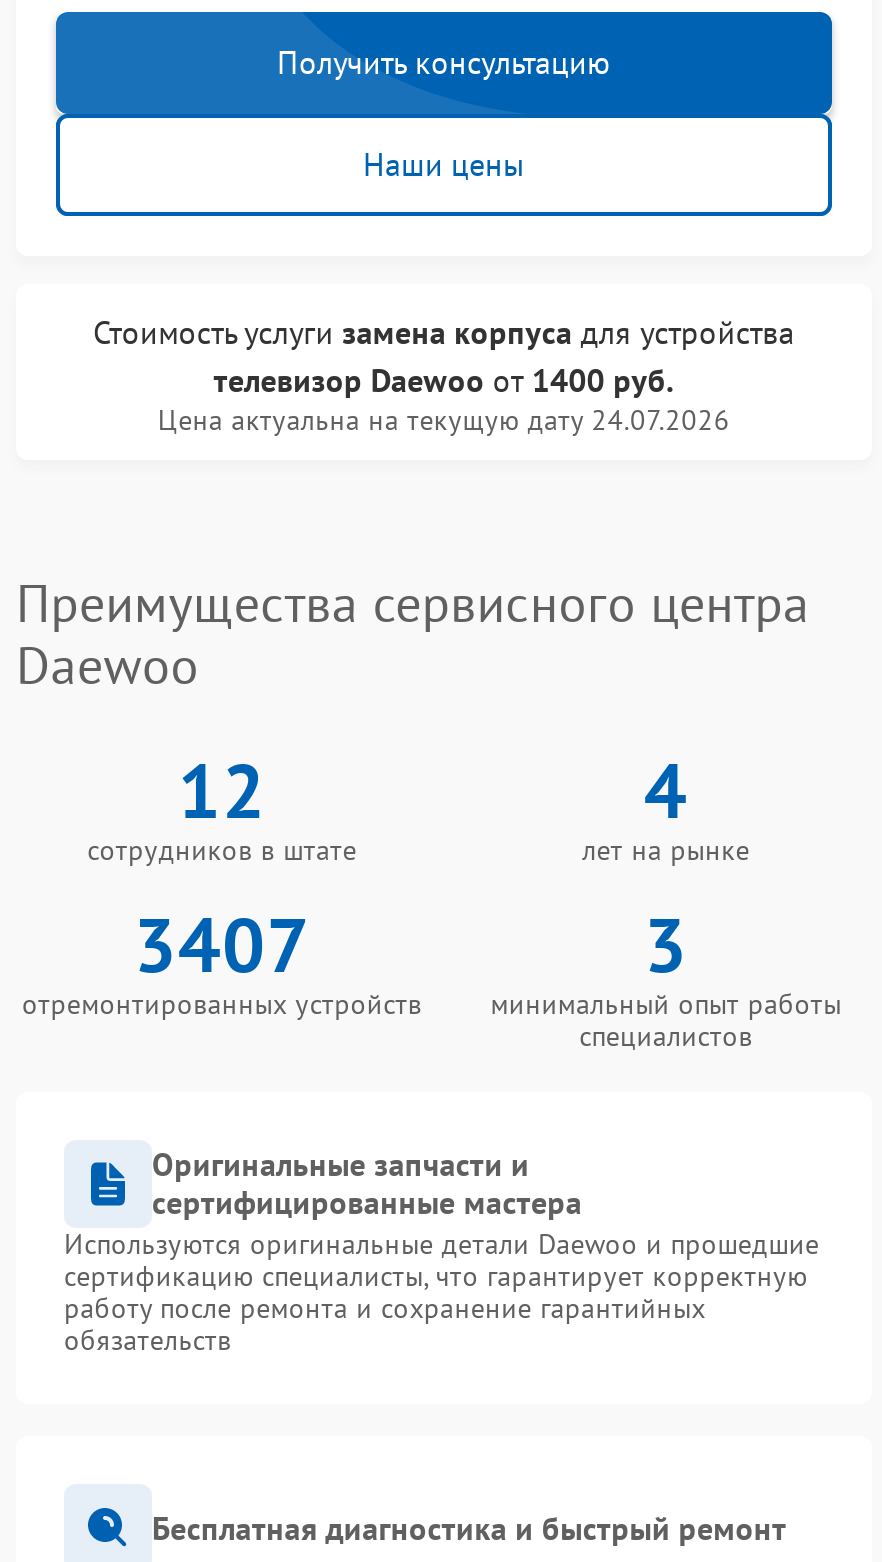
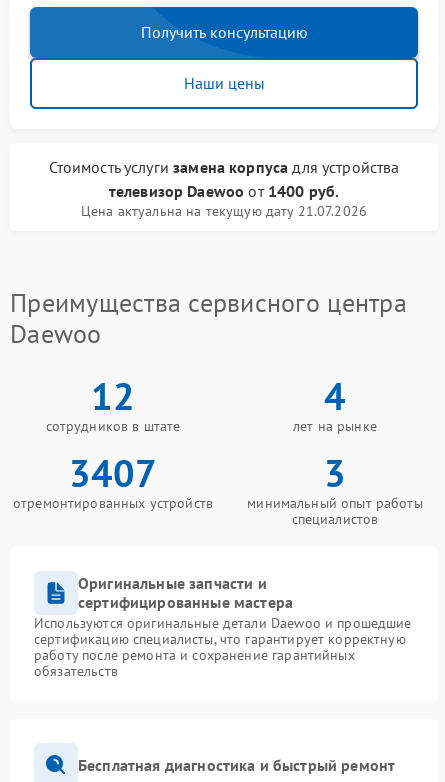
[158,402,730,438] Цена актуальна на текущую дату 24.07.2026 -> [81,202,367,220] Цена актуальна на текущую дату 21.07.2026

